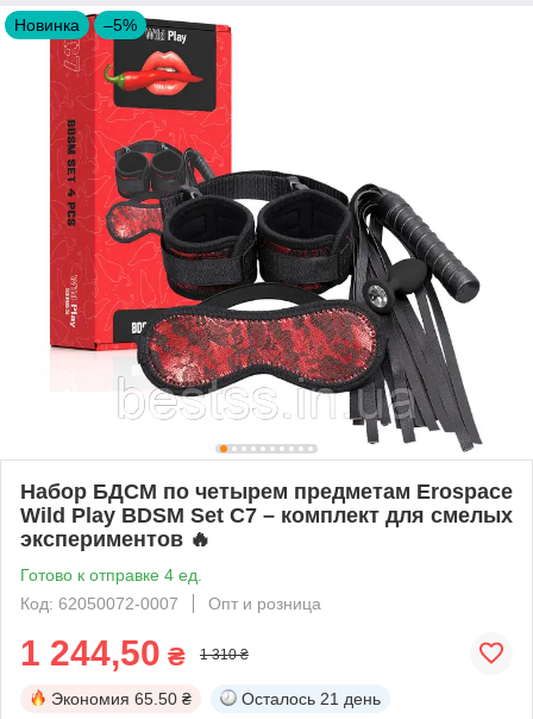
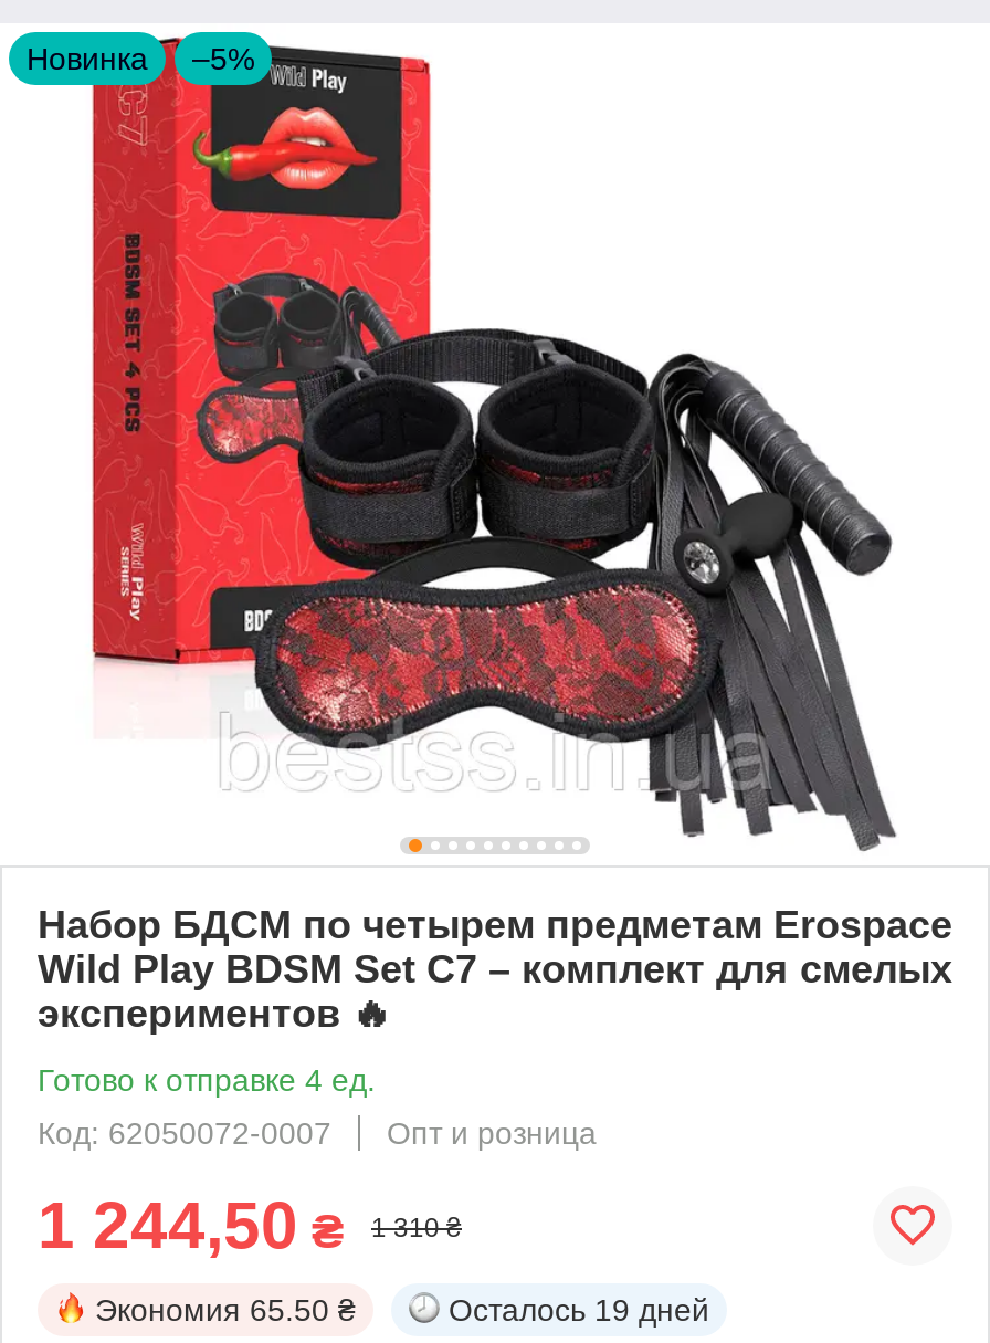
[242,689,381,708] Осталось 21 день -> [449,1292,709,1327] Осталось 19 дней

